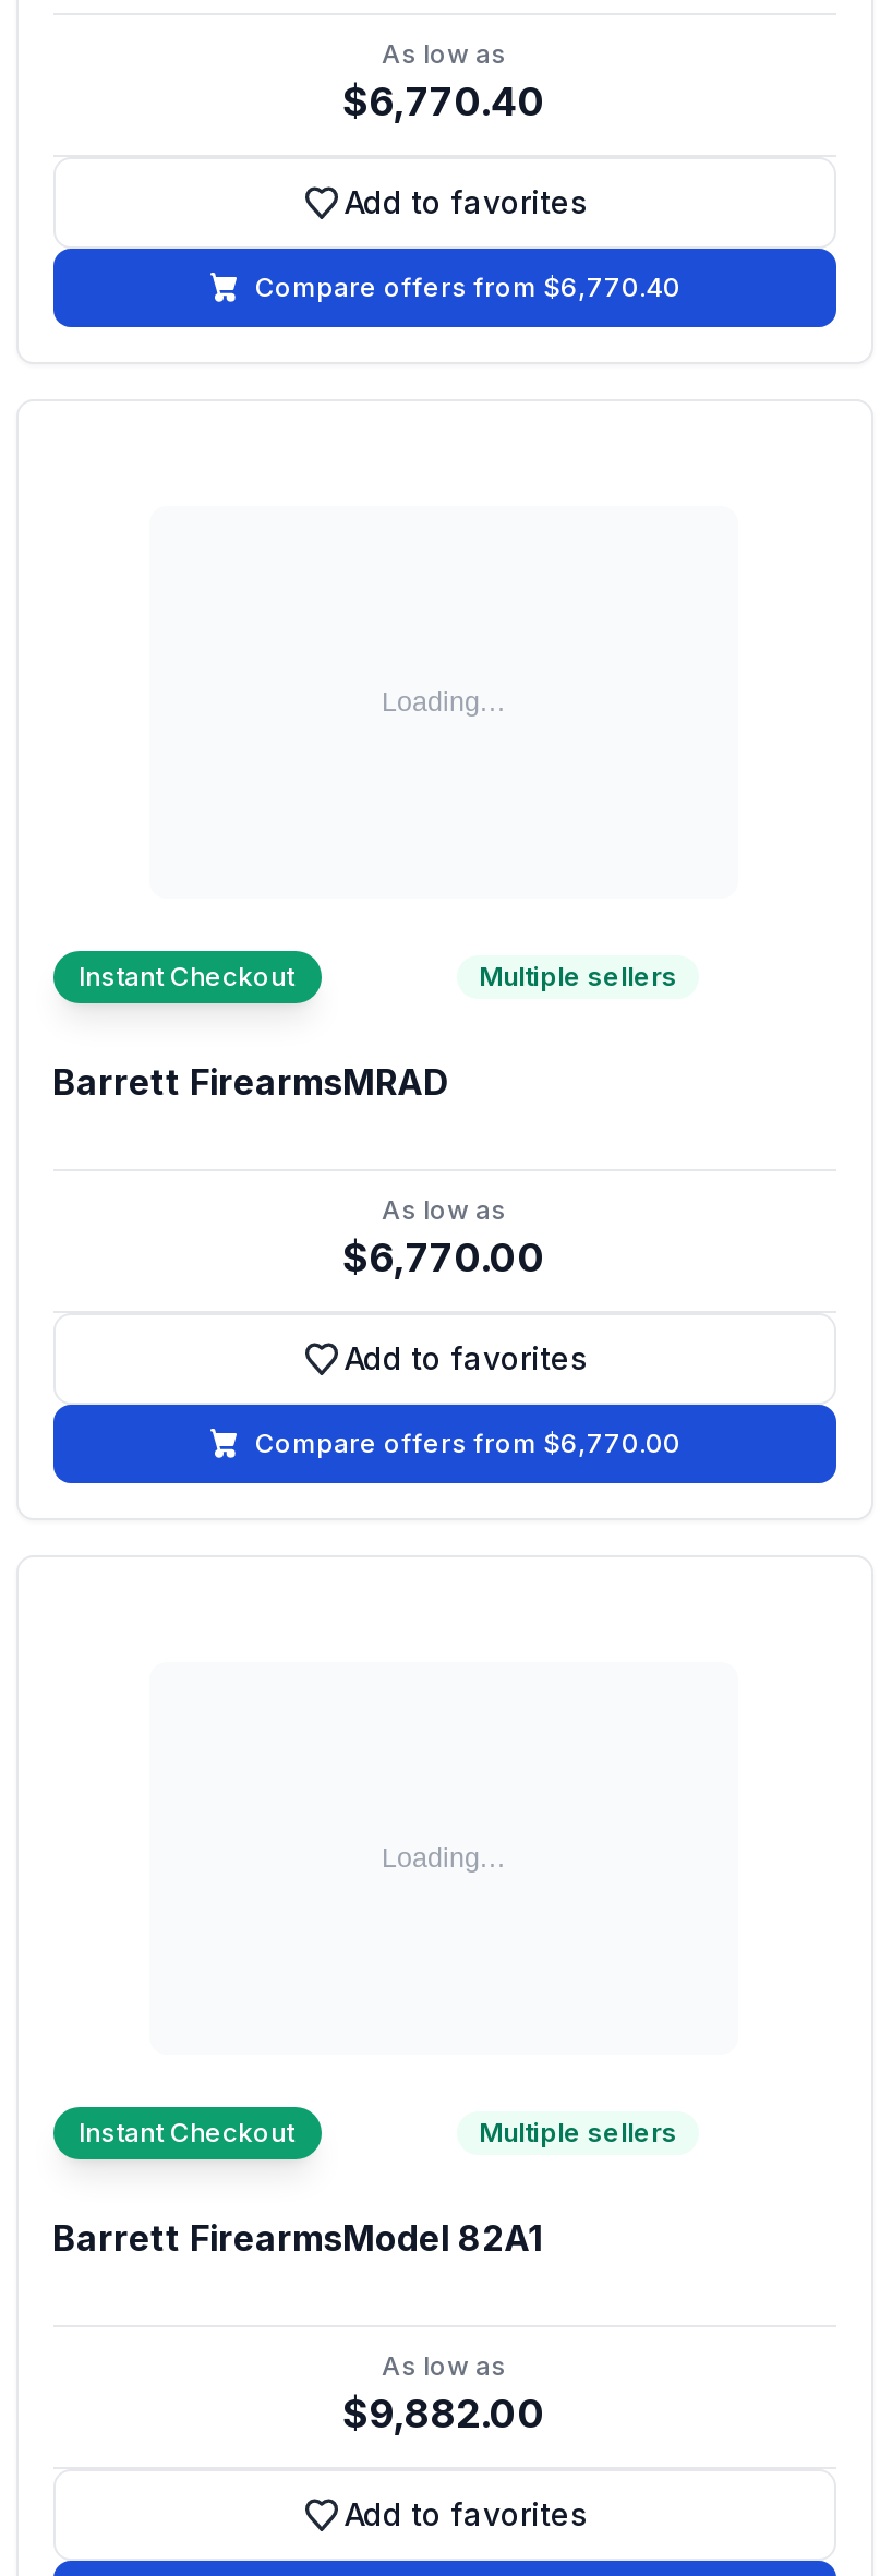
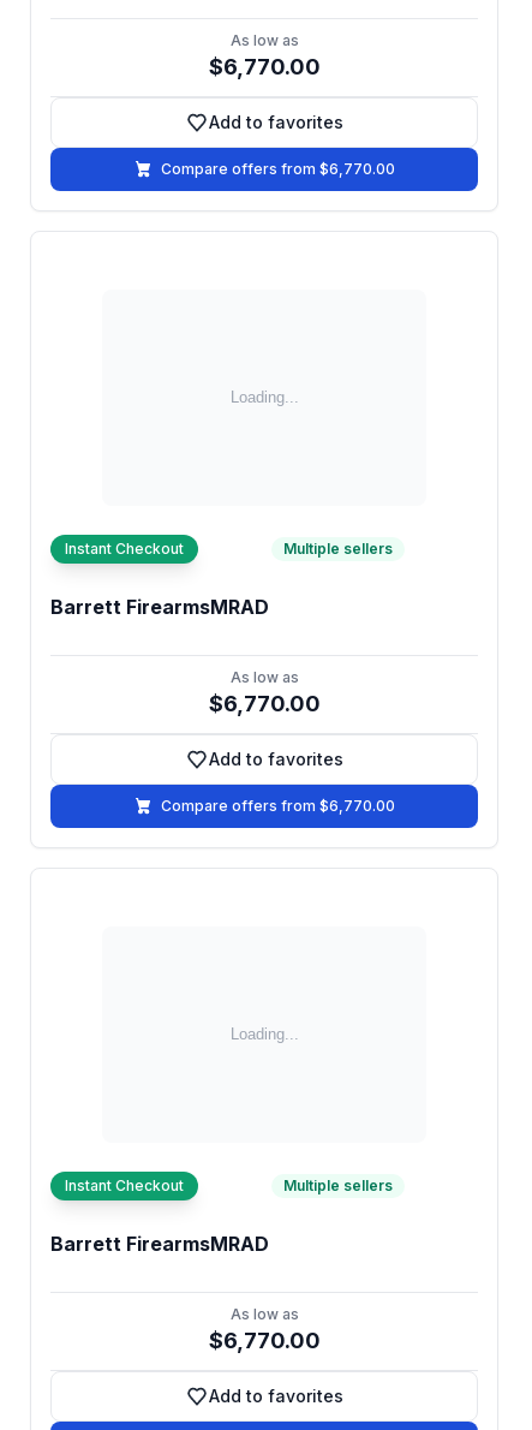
[342,79,545,124] $6,770.40 -> [208,54,320,79] $6,770.00
[255,270,680,303] Compare offers from $6,770.40 -> [160,160,394,178] Compare offers from $6,770.00
[52,2216,541,2260] Barrett FirearmsModel 82A1 -> [50,1232,269,1256] Barrett FirearmsMRAD
[342,2391,545,2436] $9,882.00 -> [208,1328,320,1353] $6,770.00

